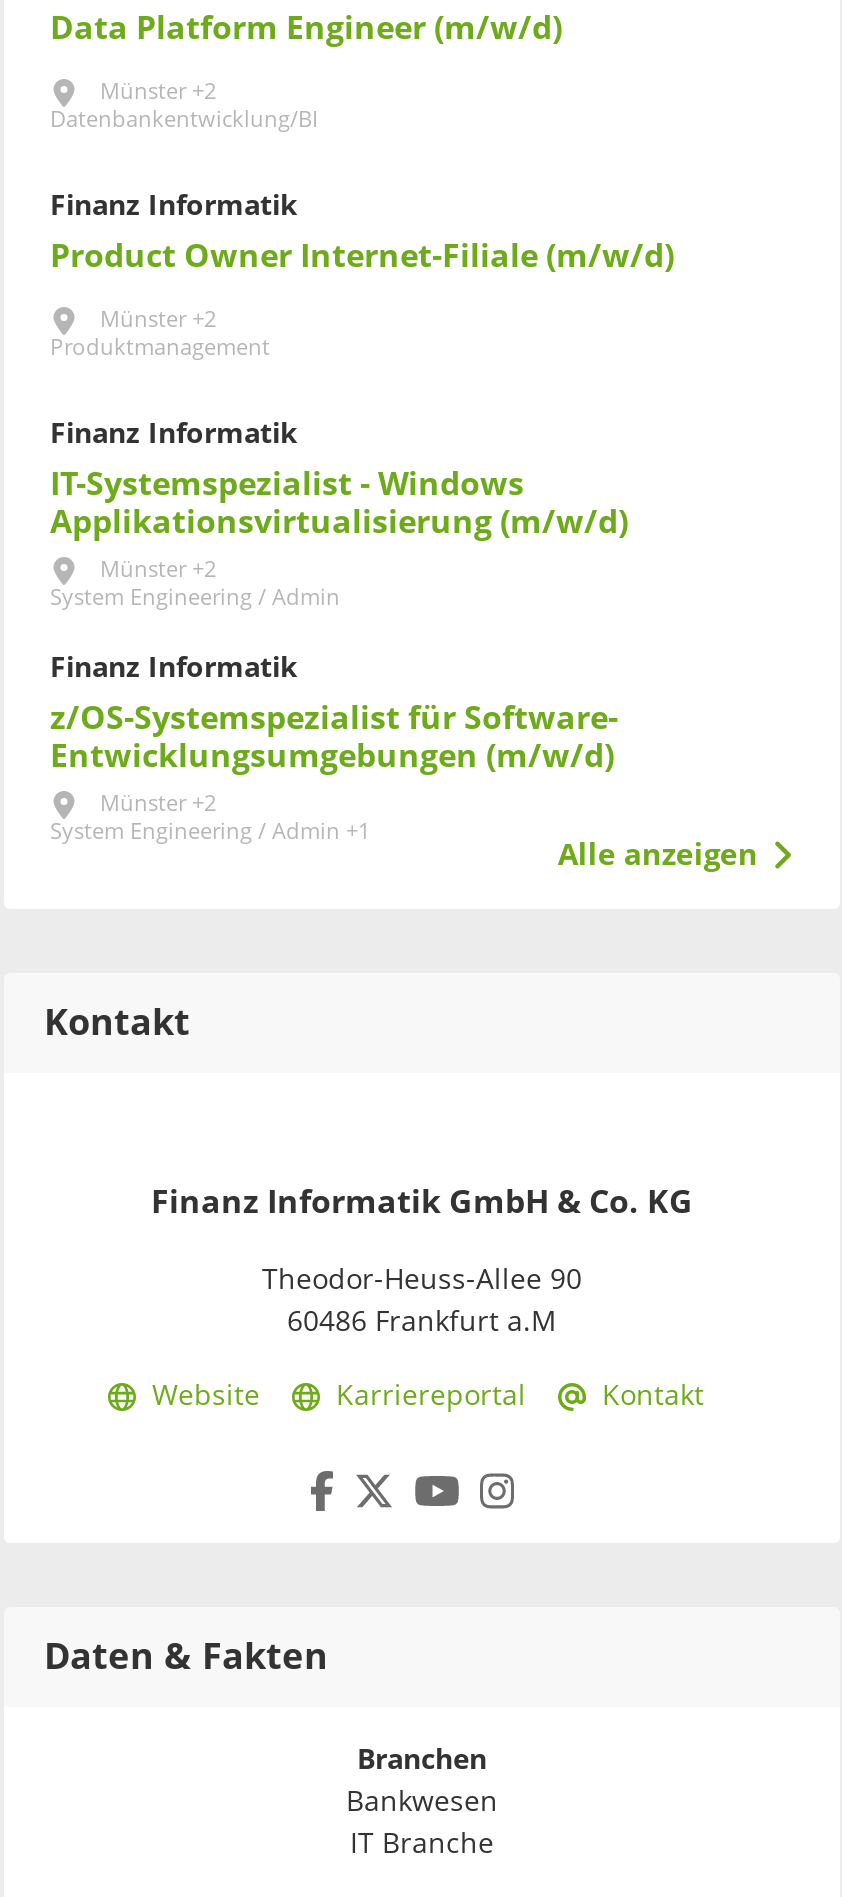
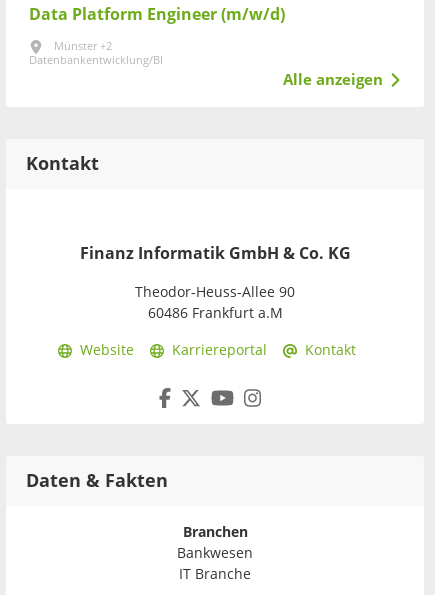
[50,190,674,845] Finanz Informatik | Product Owner Internet-Filiale (m/w/d) | Münster +2 | Produktmanagement | Finanz Informatik | IT-Systemspezialist - Windows | Applikationsvirtualisierung (m/w/d) | Münster +2 | System Engineering / Admin | Finanz Informatik | z/OS-Systemspezialist für Software- | Entwicklungsumgebungen (m/w/d) | Münster +2 | System Engineering / Admin +1 -> none

